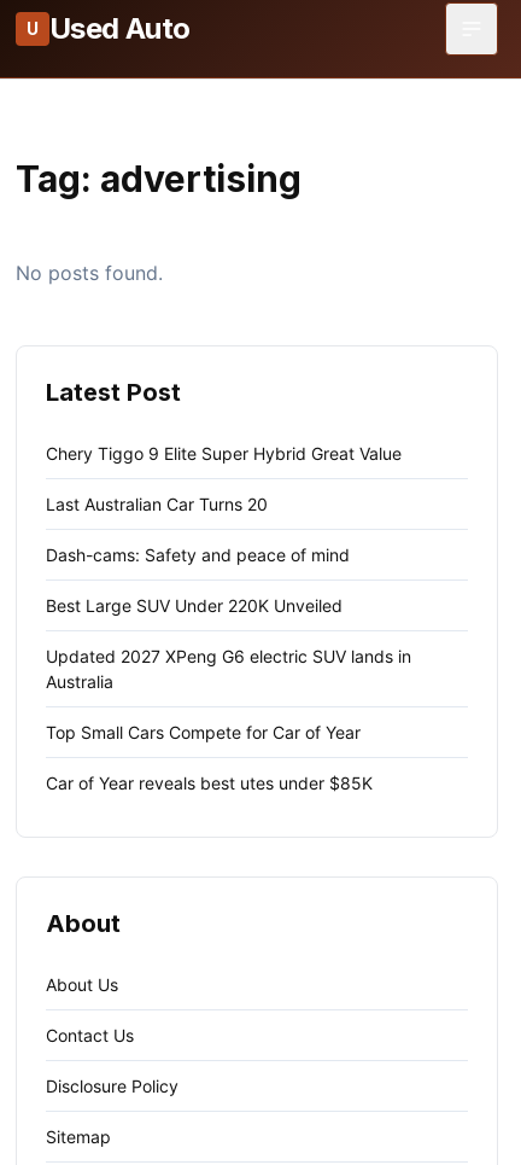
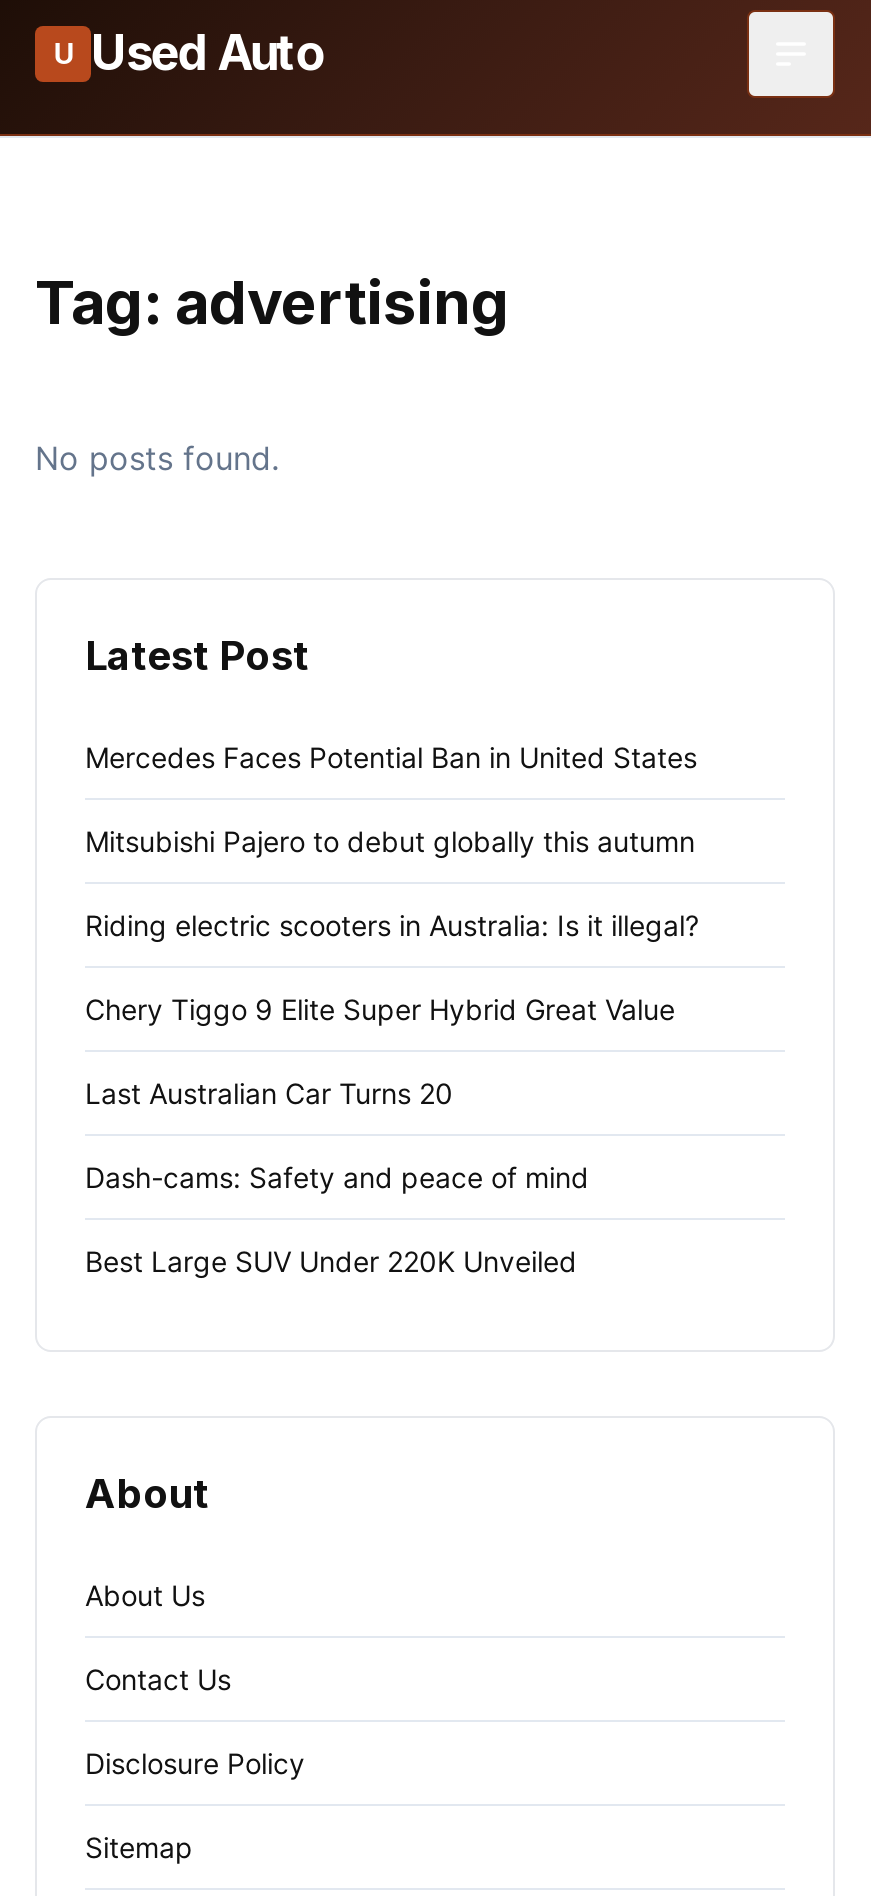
none -> [85,740,699,942] Mercedes Faces Potential Ban in United States | Mitsubishi Pajero to debut globally this autumn | Riding electric scooters in Australia: Is it illegal?
moved [46,443,402,616] -> [85,992,675,1278]: Chery Tiggo 9 Elite Super Hybrid Great Value | Last Australian Car Turns 20 | Dash-cams: Safety and peace of mind | Best Large SUV Under 220K Unveiled
[46,646,411,793] Updated 2027 XPeng G6 electric SUV lands in | Australia | Top Small Cars Compete for Car of Year | Car of Year reveals best utes under $85K -> none

